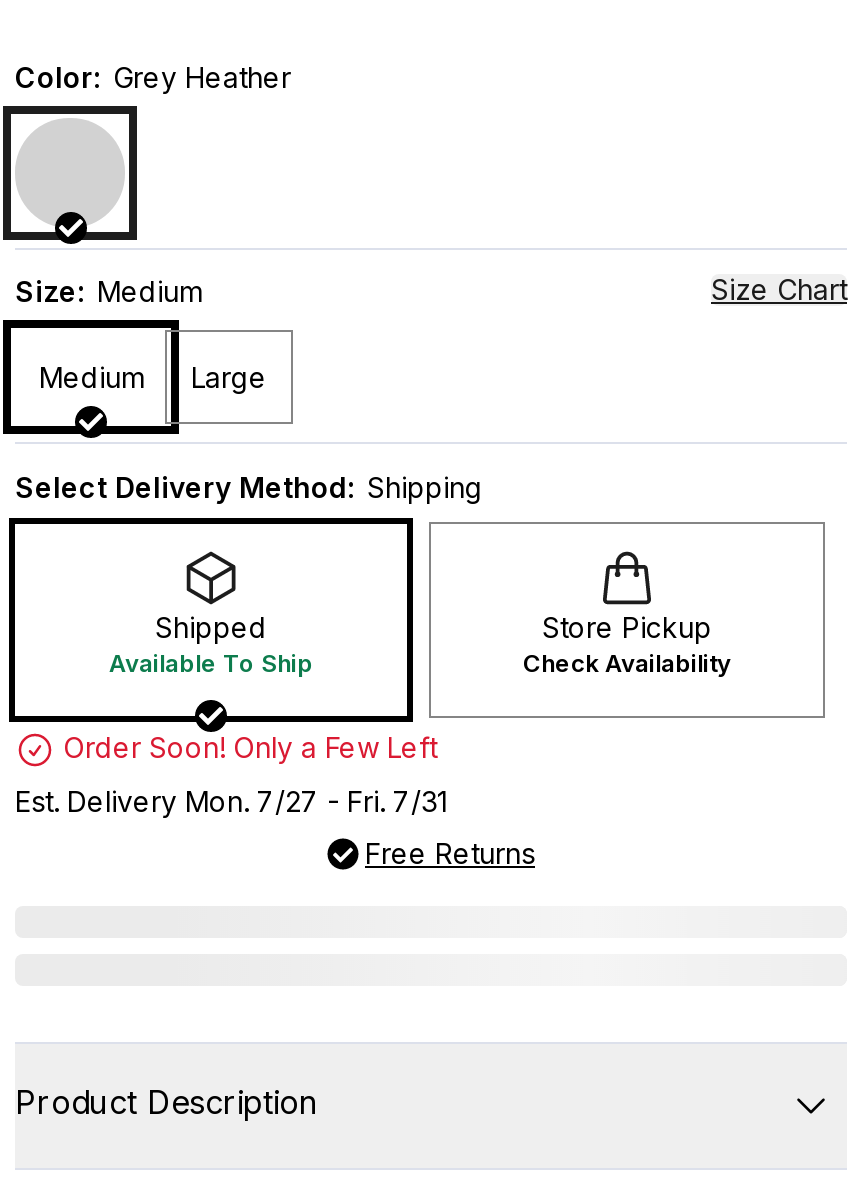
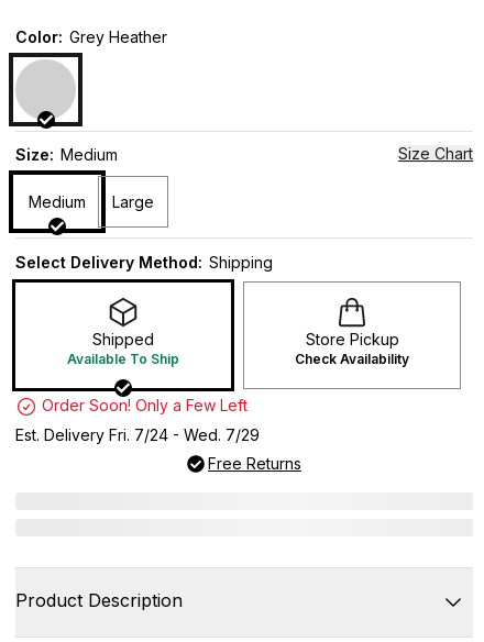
[15,783,447,817] Est. Delivery Mon. 7/27 - Fri. 7/31 -> [15,425,260,444] Est. Delivery Fri. 7/24 - Wed. 7/29

